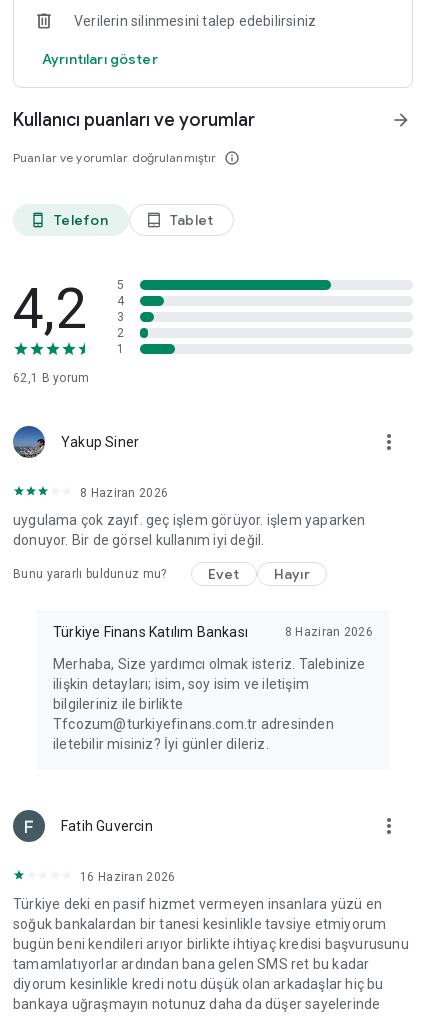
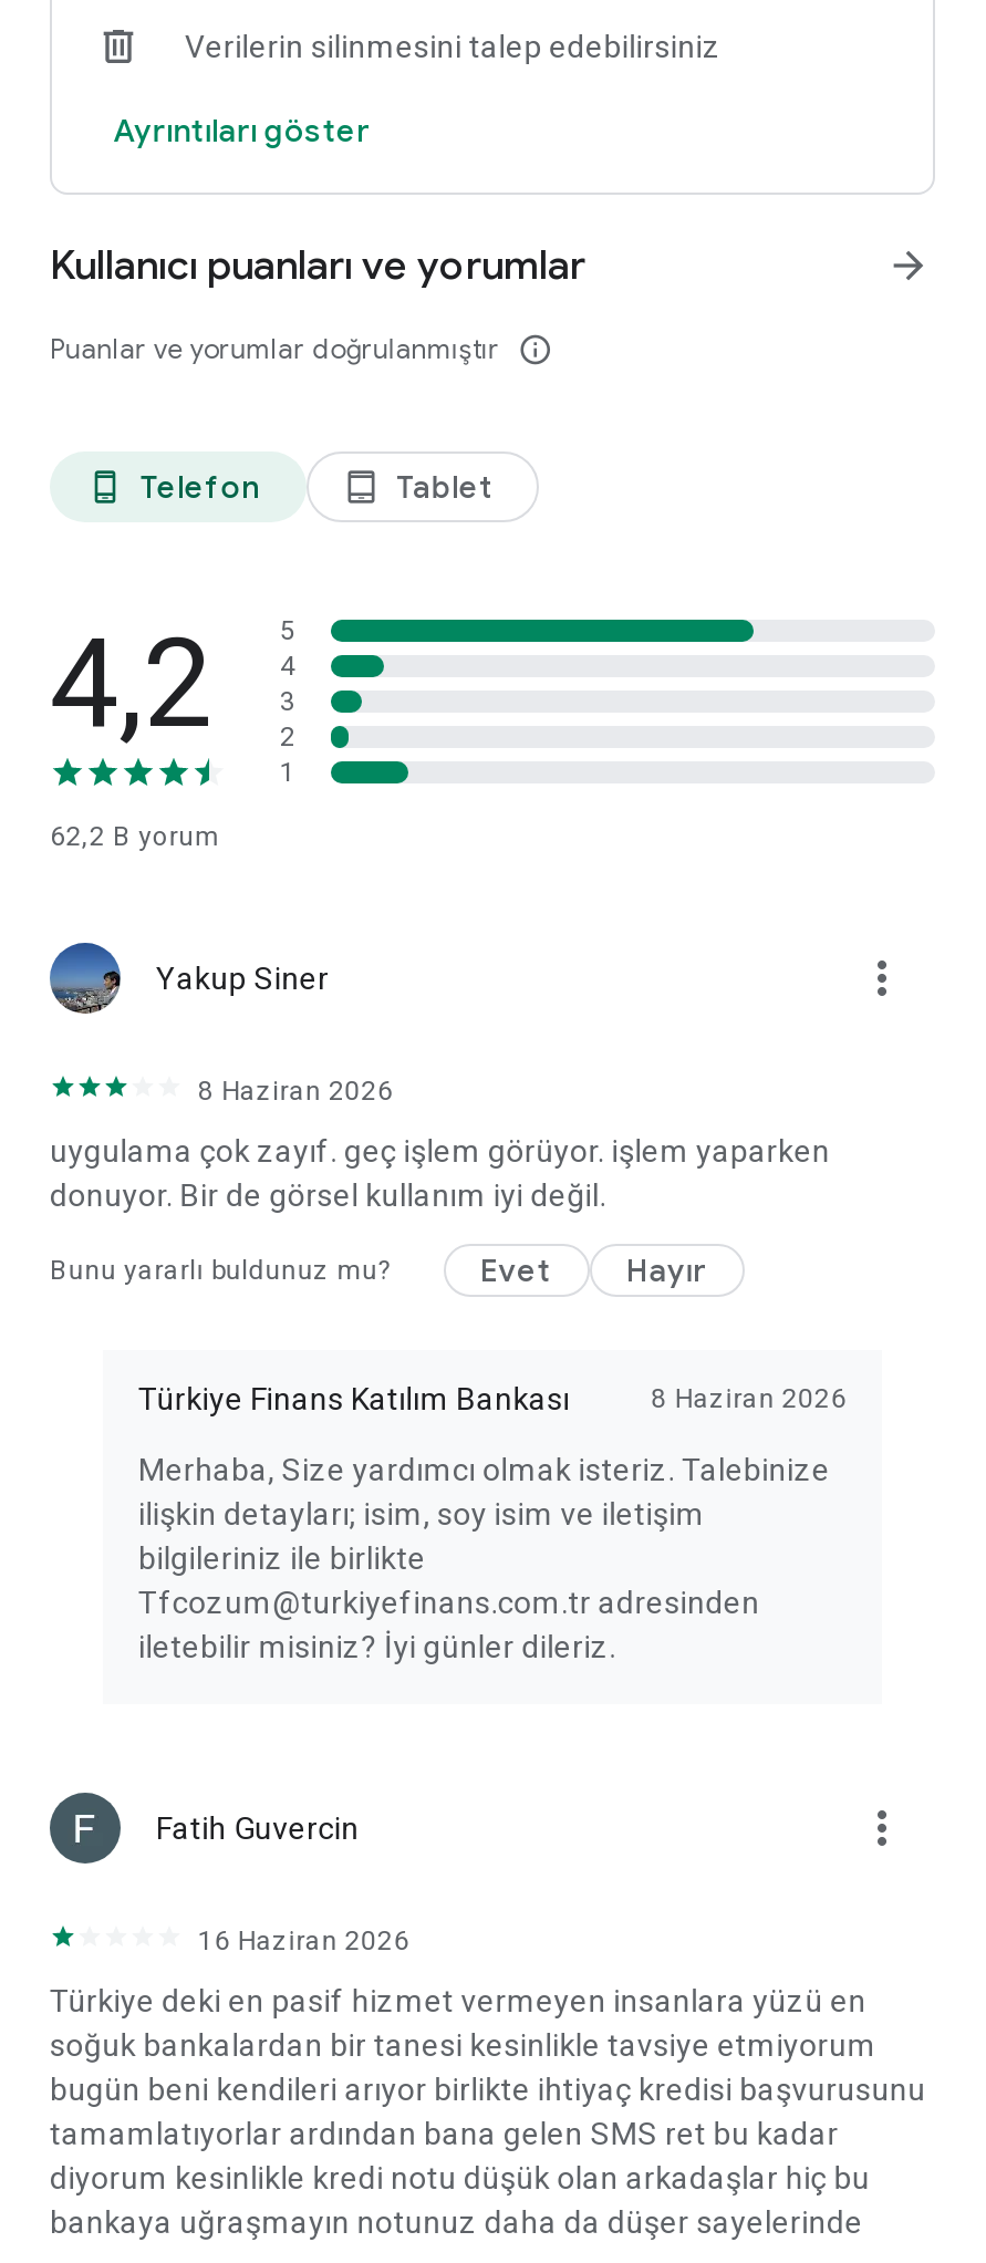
[13,371,90,385] 62,1 B yorum -> [50,821,219,852] 62,2 B yorum

